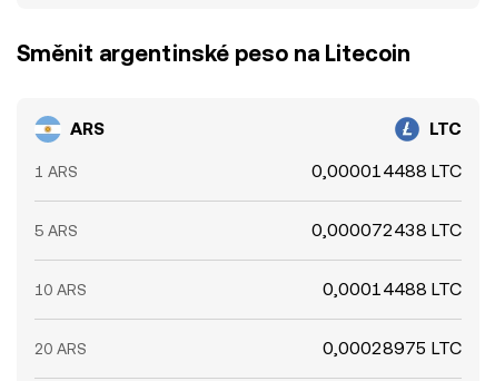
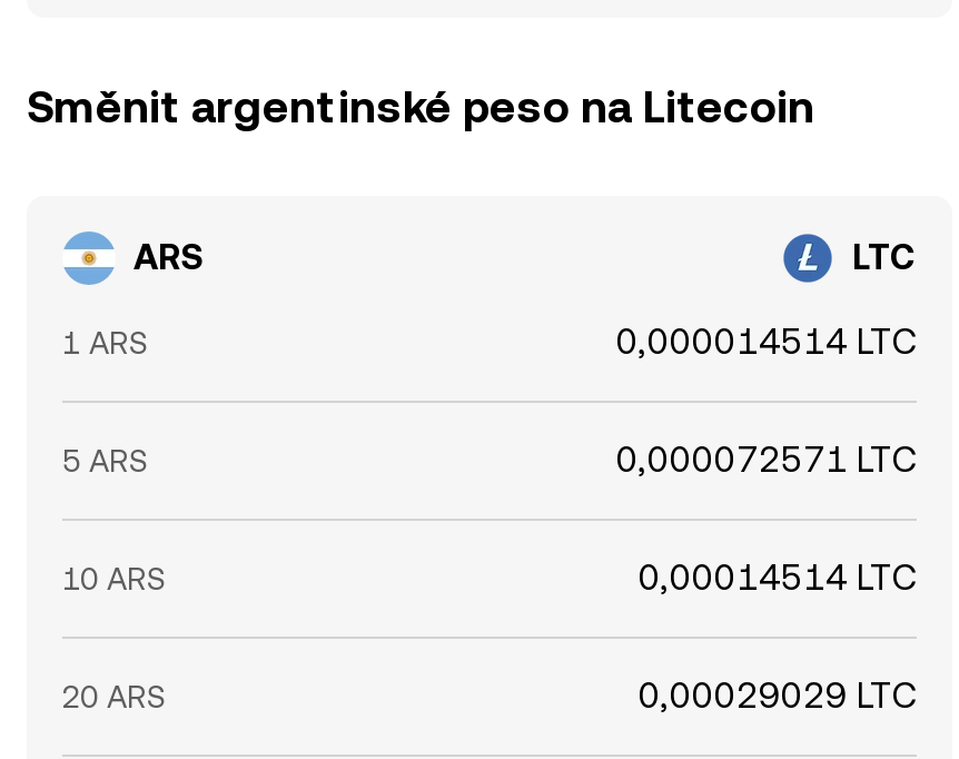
[311,160,462,182] 0,000014488 LTC -> [616,321,917,363] 0,000014514 LTC
[311,219,462,241] 0,000072438 LTC -> [616,438,917,481] 0,000072571 LTC
[323,279,462,300] 0,00014488 LTC -> [639,556,917,599] 0,00014514 LTC
[323,338,462,359] 0,00028975 LTC -> [639,674,917,717] 0,00029029 LTC

